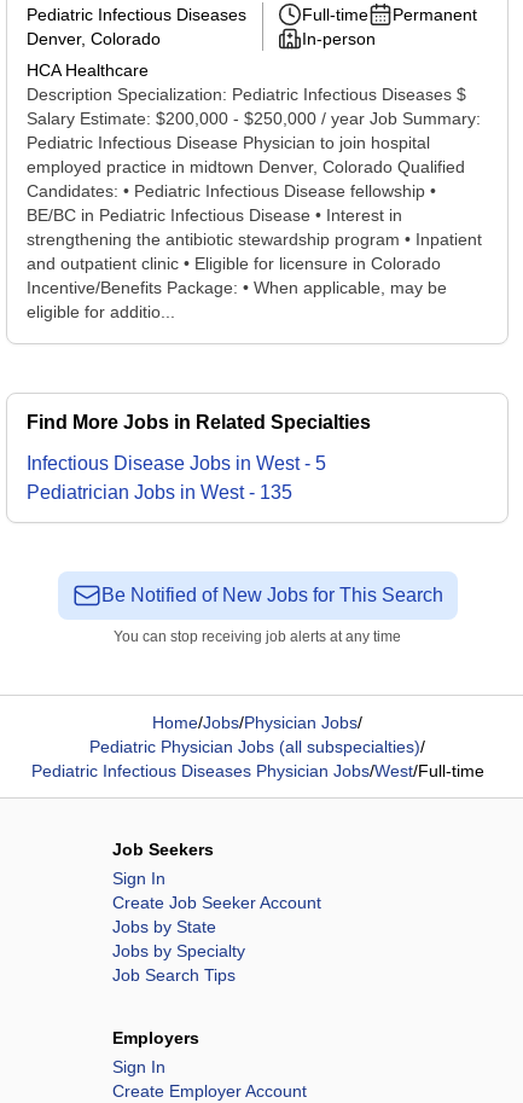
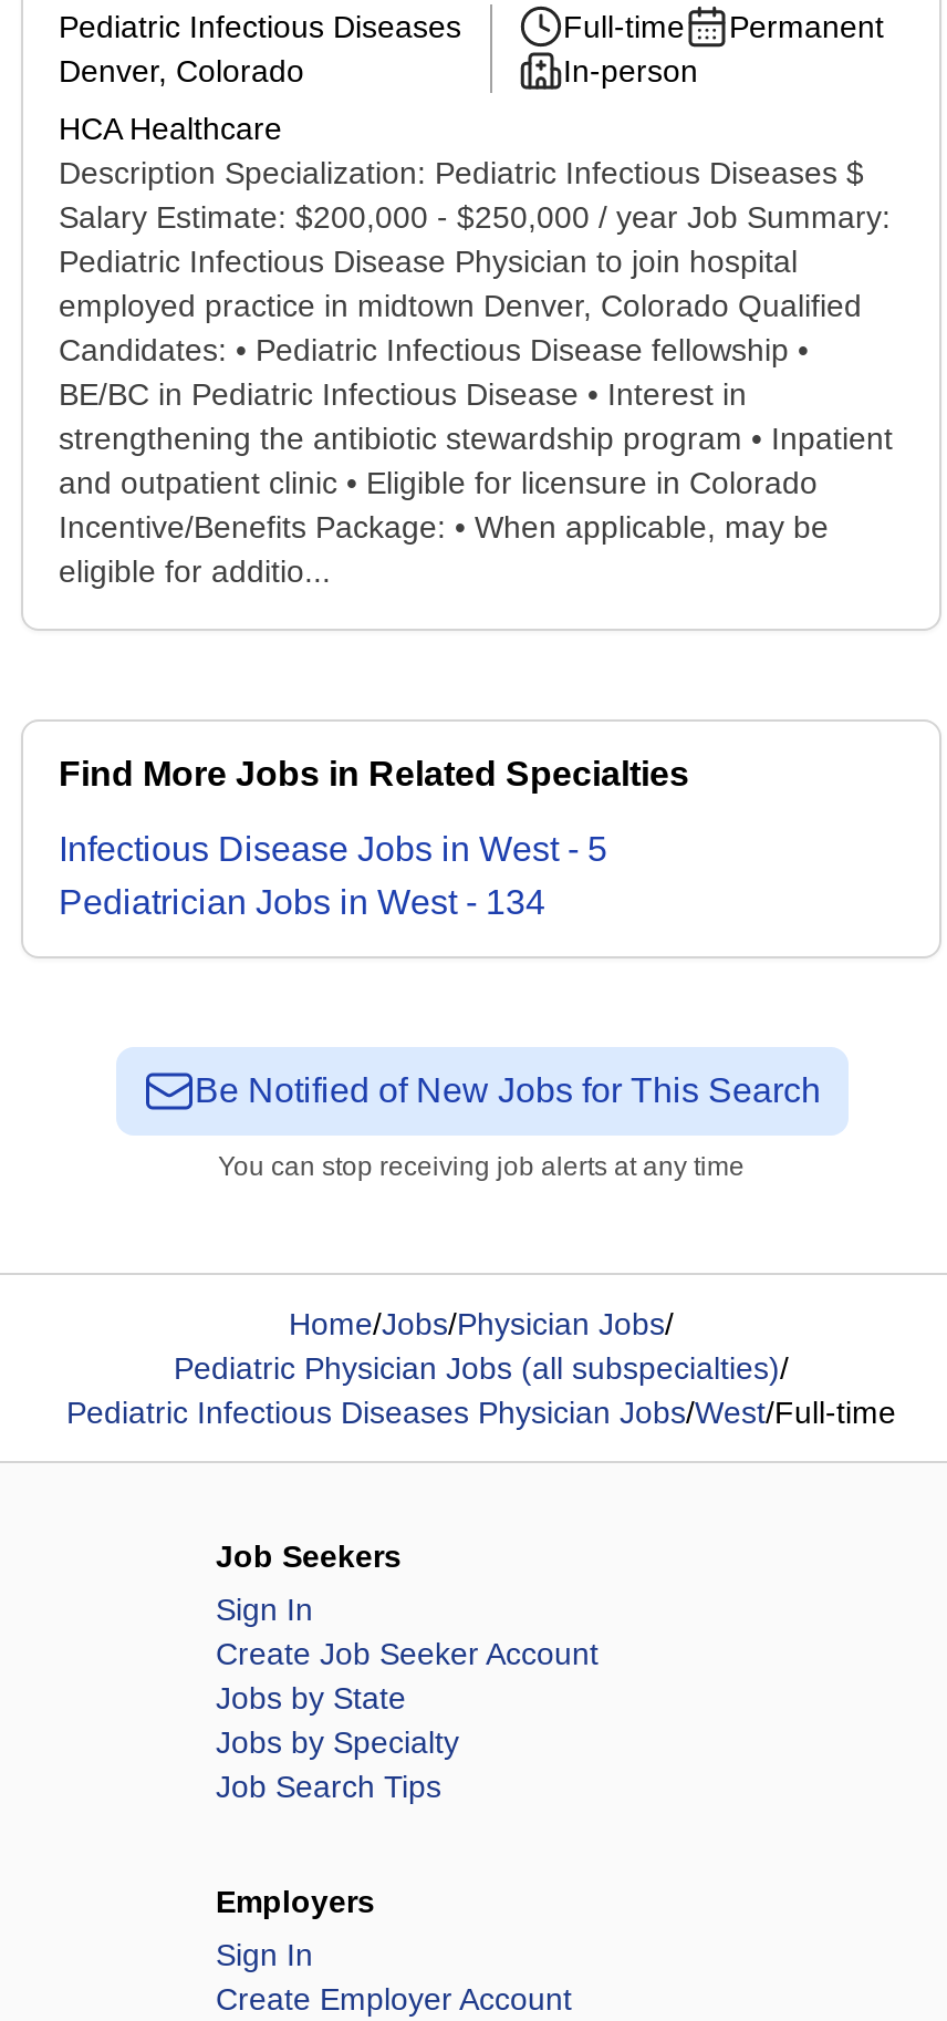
[27,482,292,503] Pediatrician Jobs in West - 135 -> [59,883,545,921] Pediatrician Jobs in West - 134

